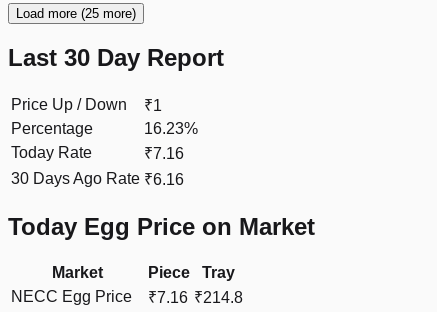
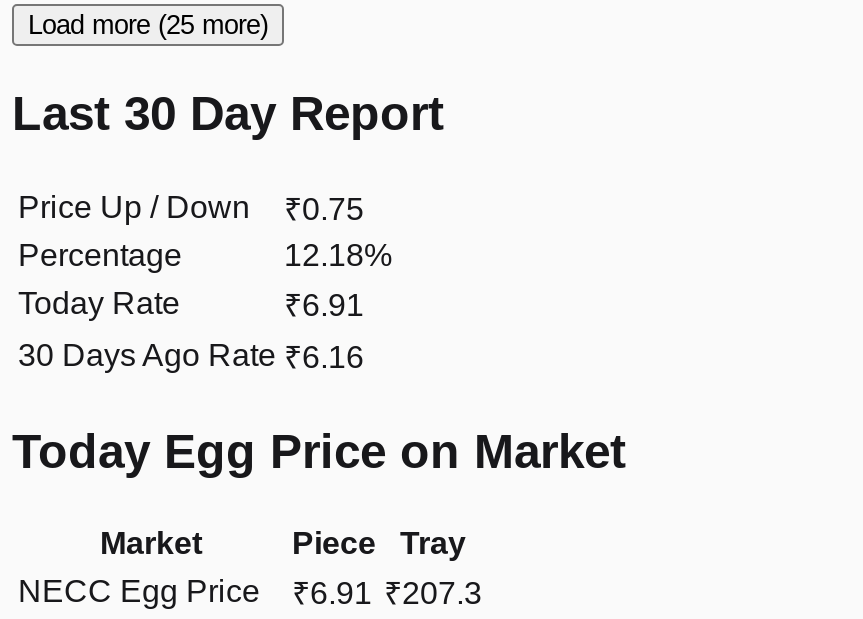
[11,96,162,114] Price Up / Down ₹1 -> [18,191,364,227] Price Up / Down ₹0.75
[144,120,198,137] 16.23% -> [284,239,392,273] 12.18%
[144,145,184,162] ₹7.16 -> [284,289,364,323] ₹6.91
[11,288,243,306] NECC Egg Price ₹7.16 ₹214.8 -> [18,574,482,610] NECC Egg Price ₹6.91 ₹207.3

